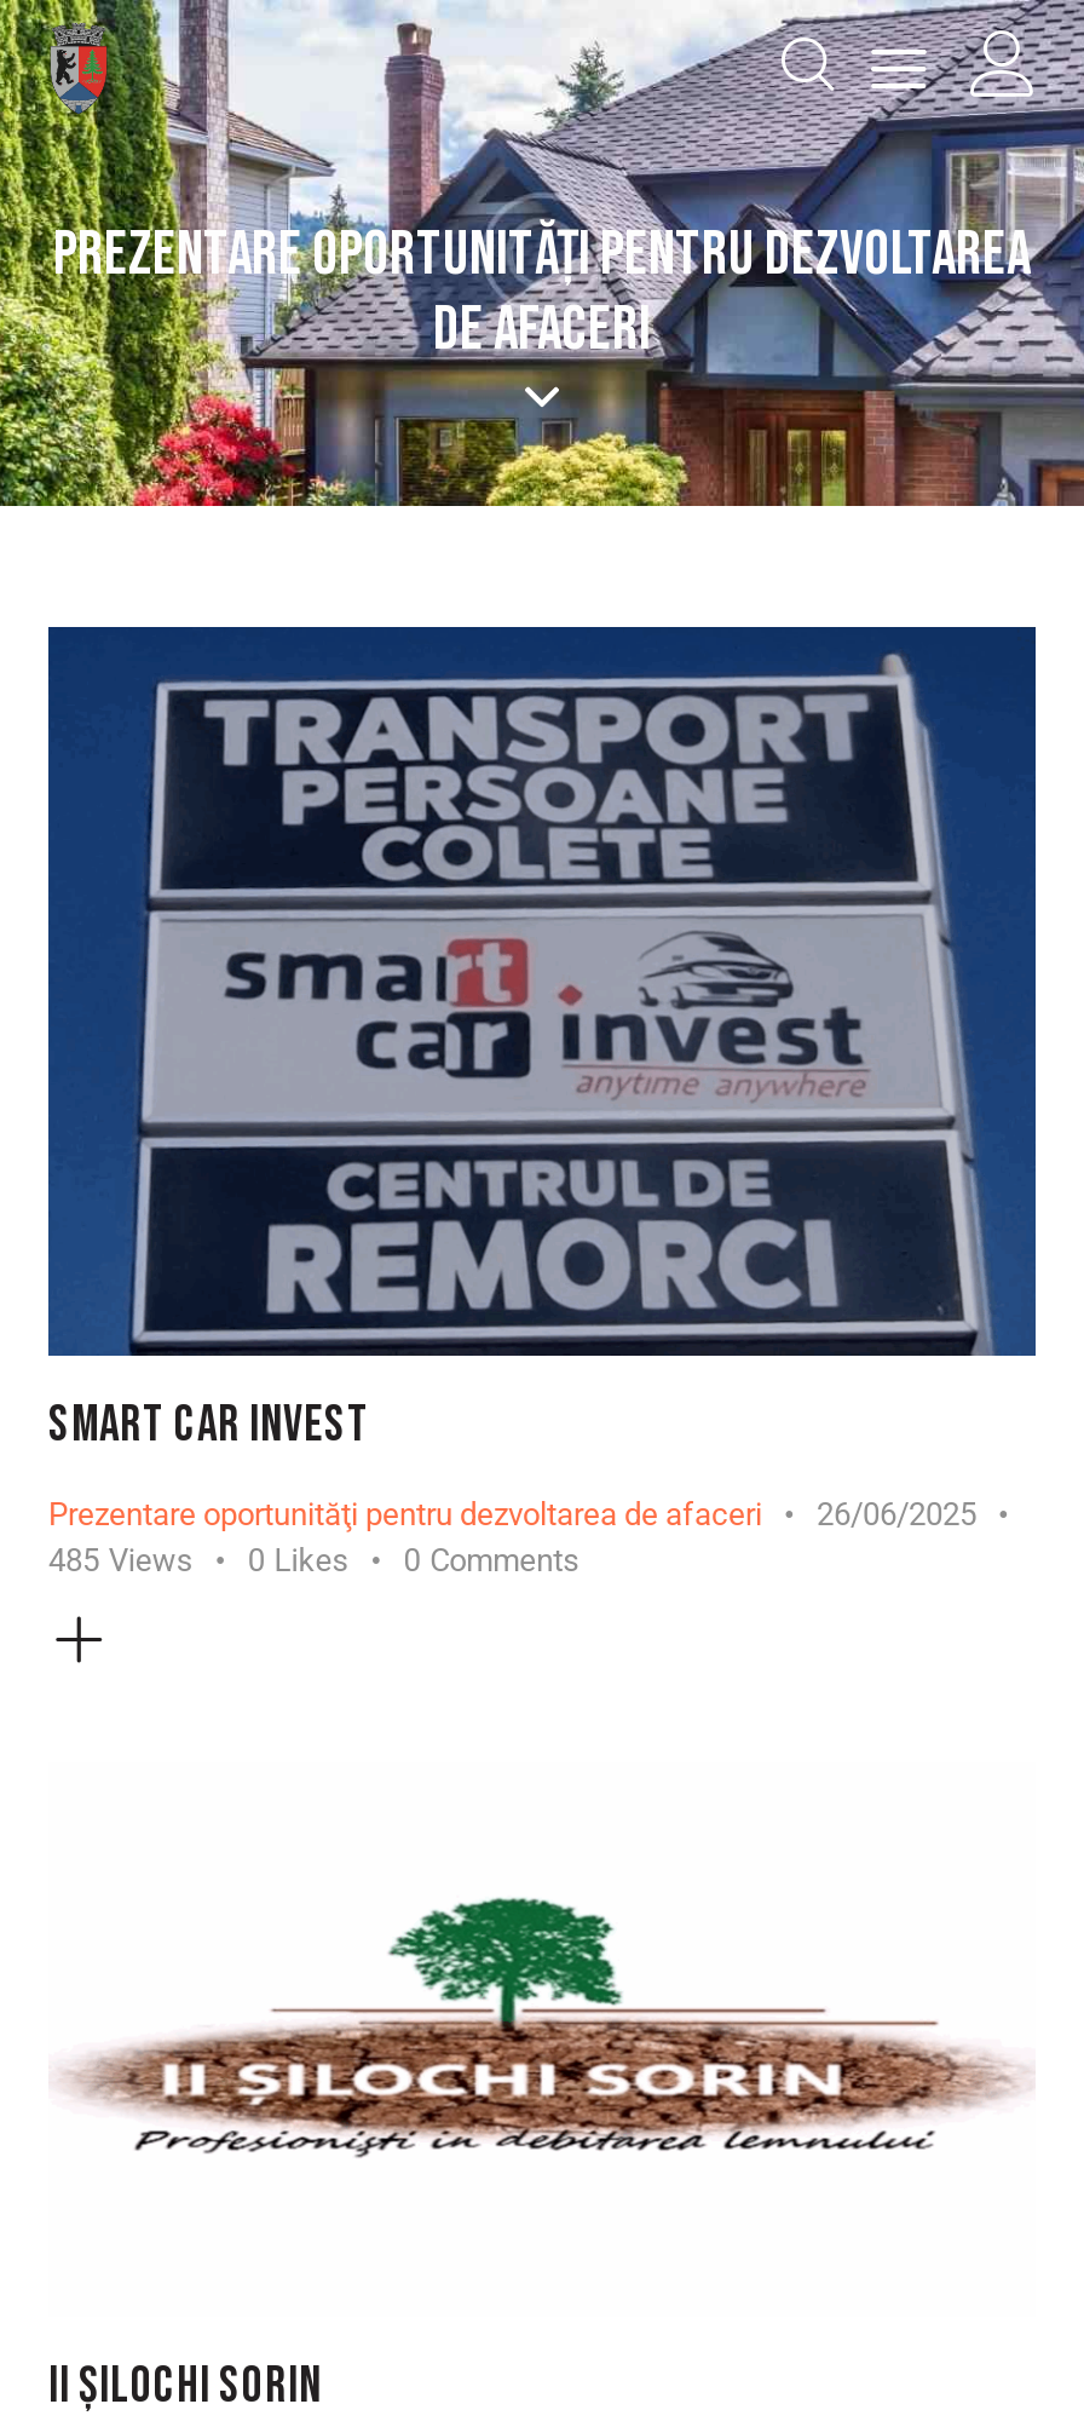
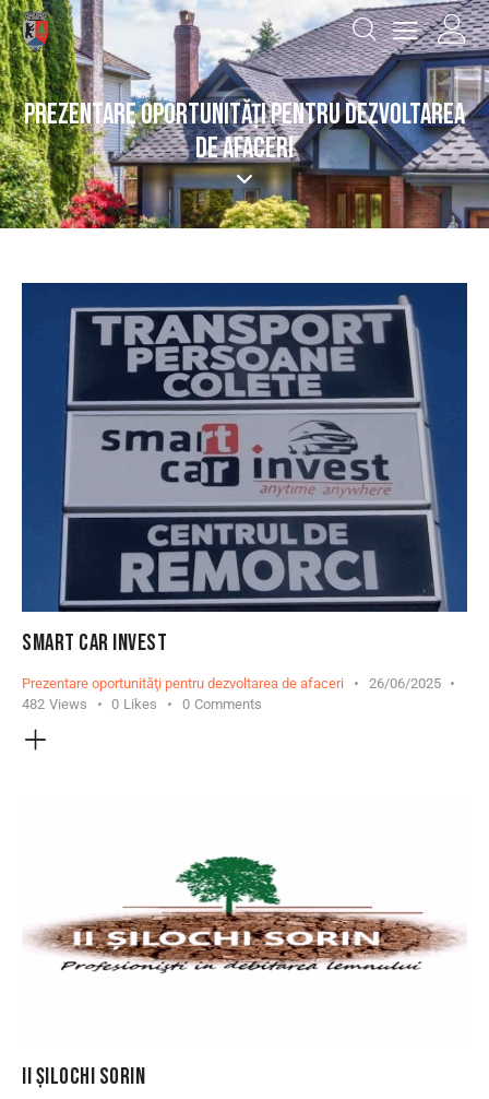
[48,1541,580,1578] 485 Views 0 Likes 0 Comments -> [22,696,262,712] 482 Views 0 Likes 0 Comments

